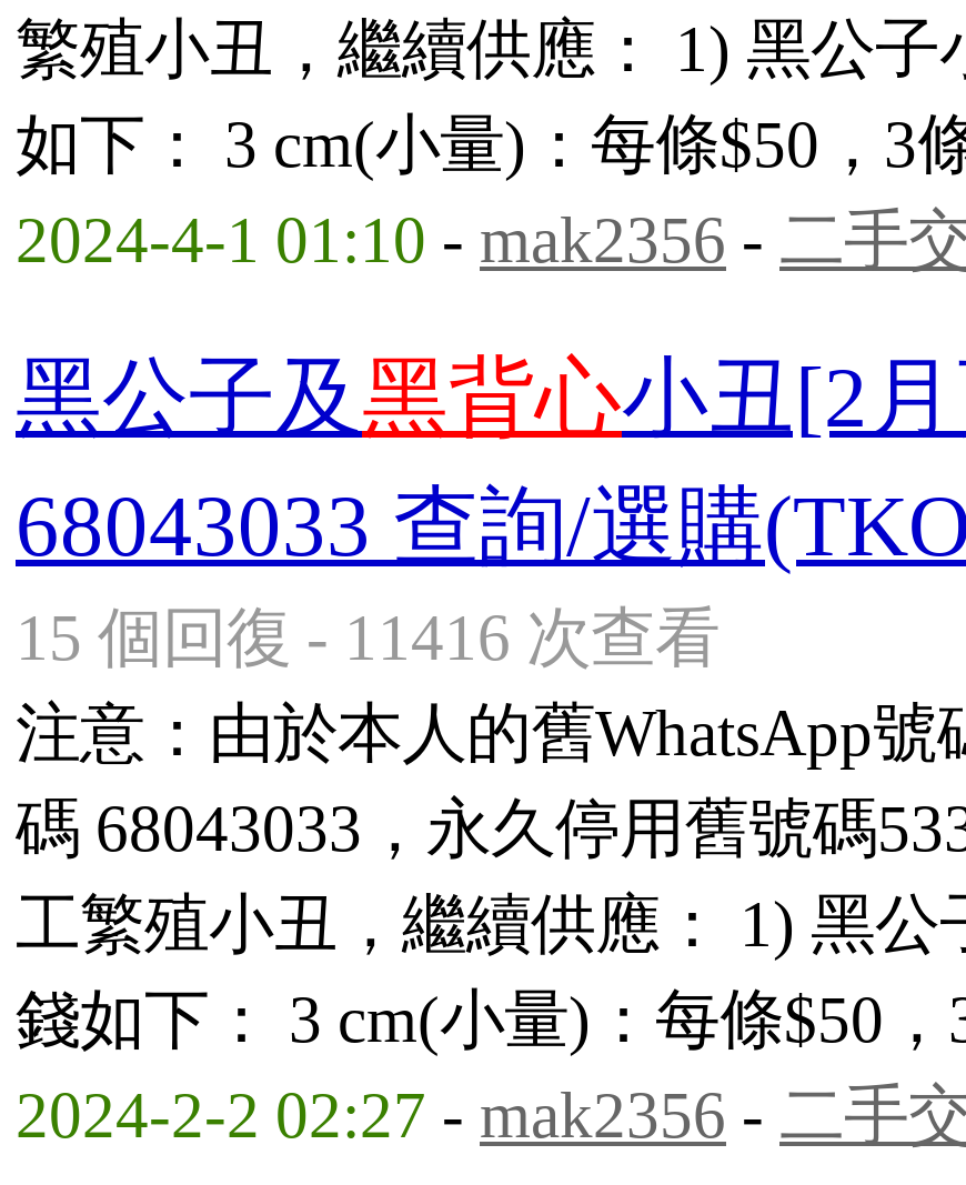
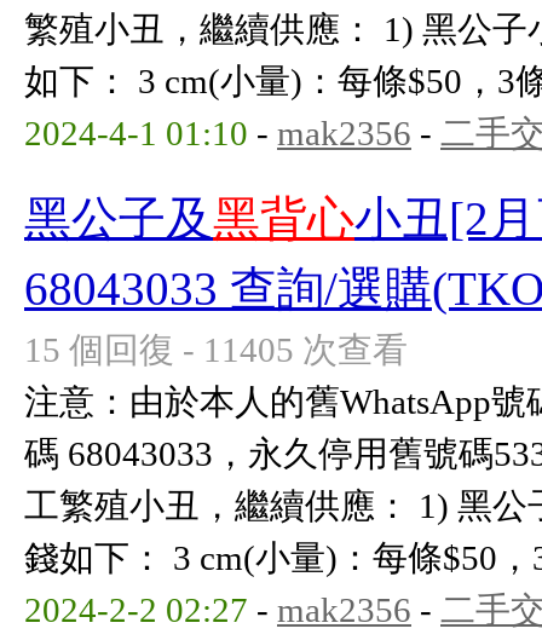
[16,602,720,673] 15 個回復 - 11416 次查看 -> [24,330,408,369] 15 個回復 - 11405 次查看

